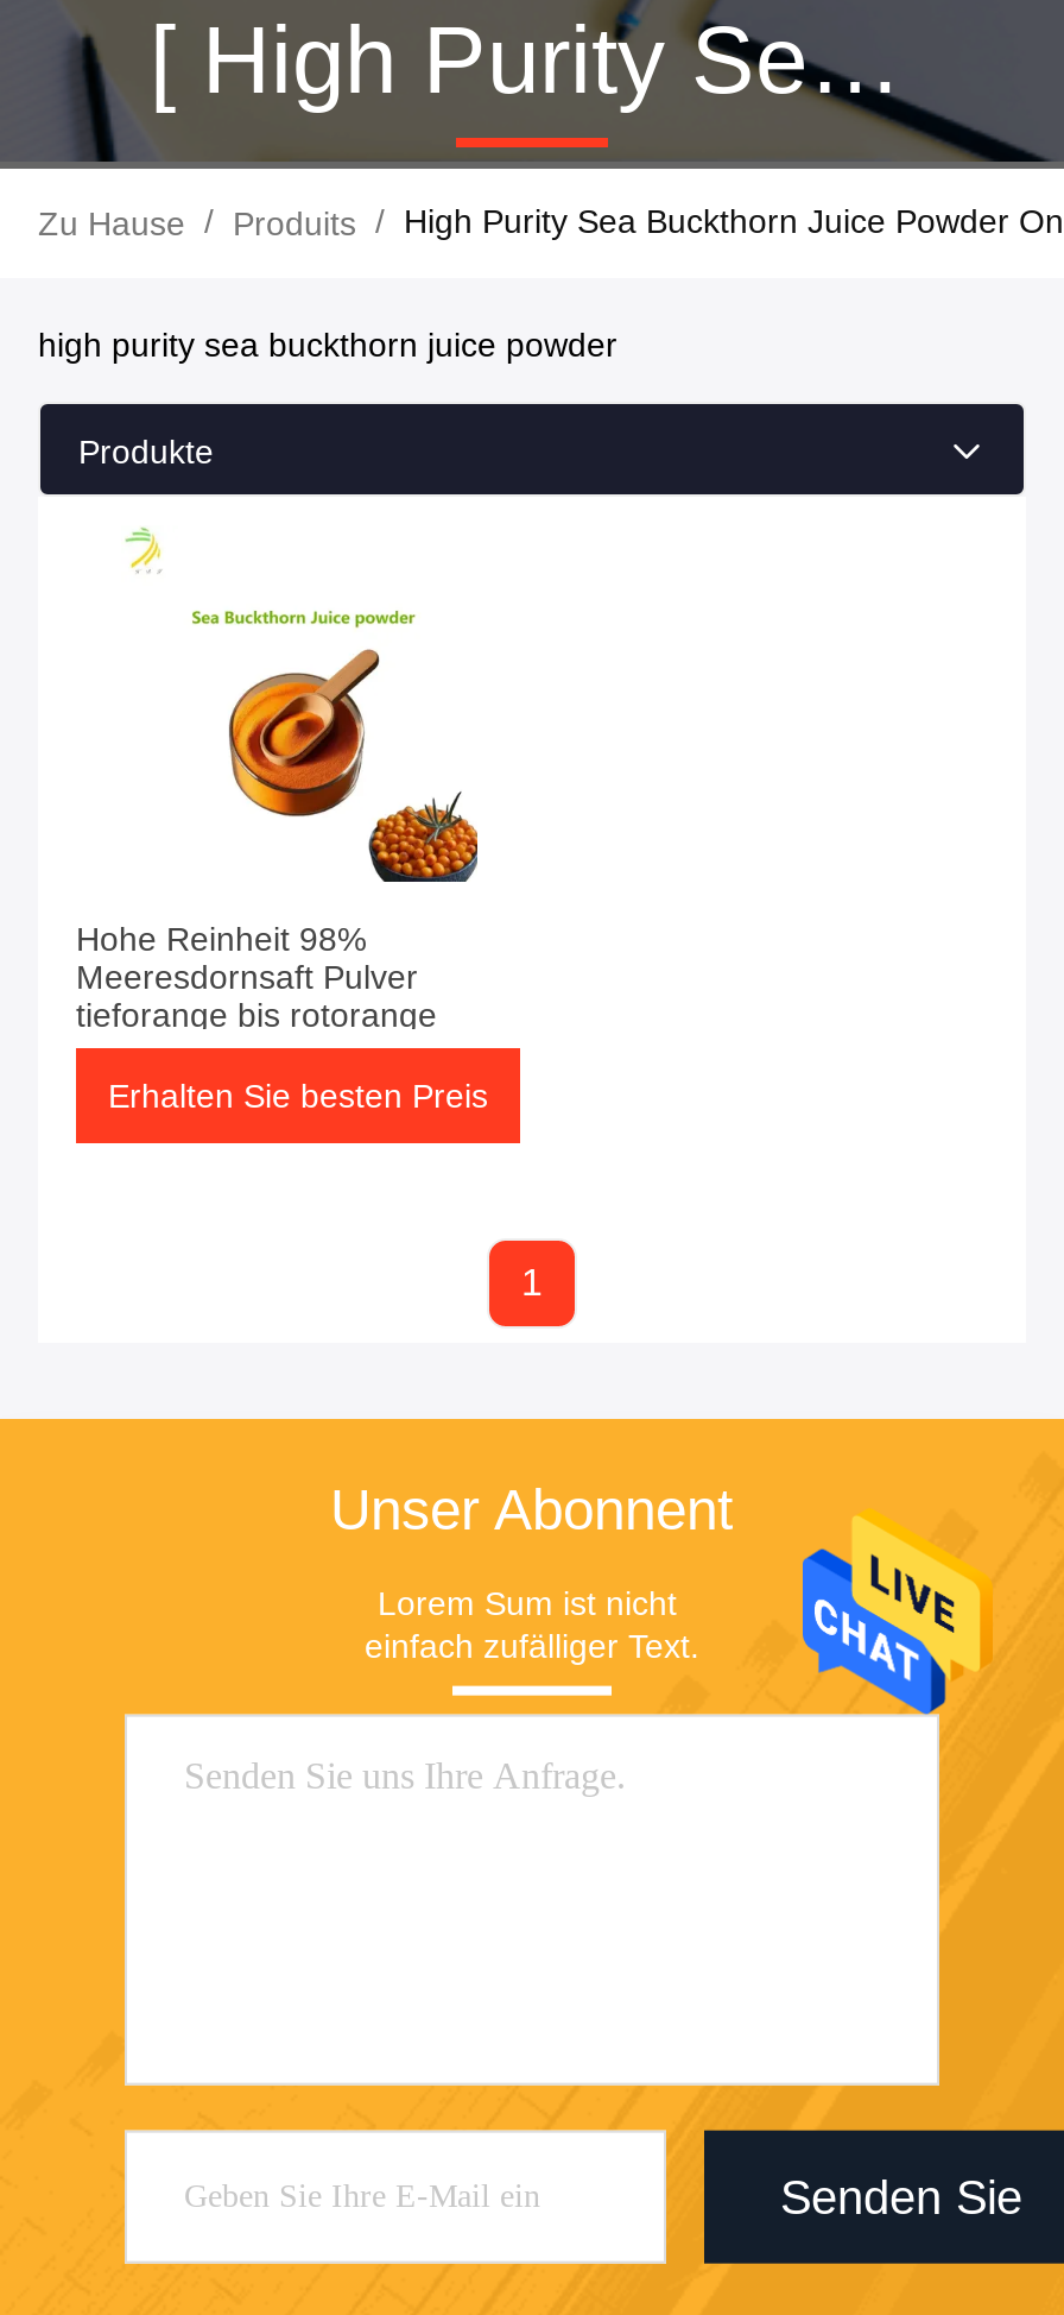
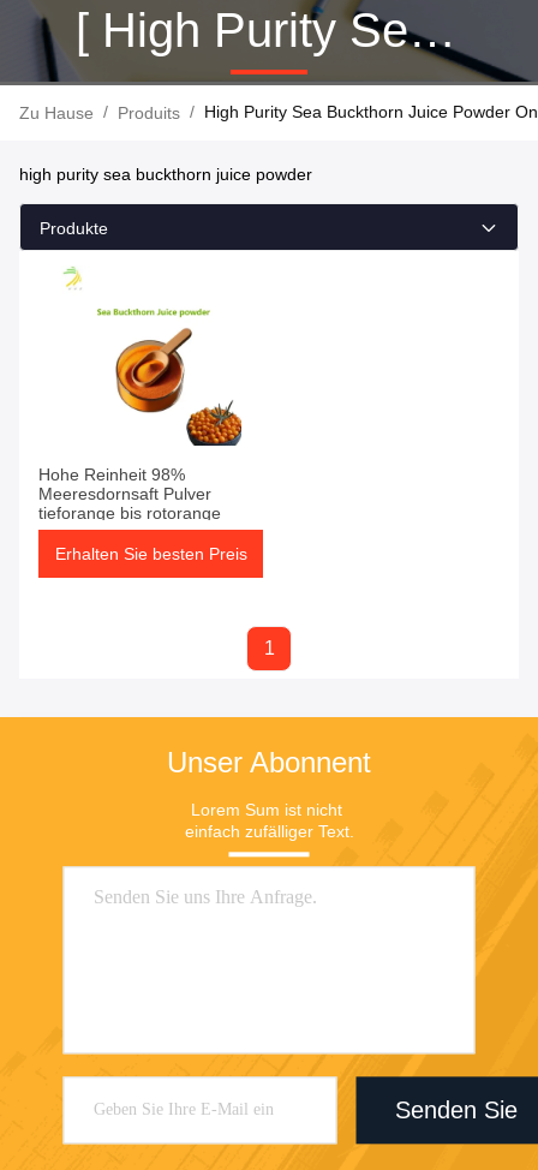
[800,1509,993,1716] [image] -> none

